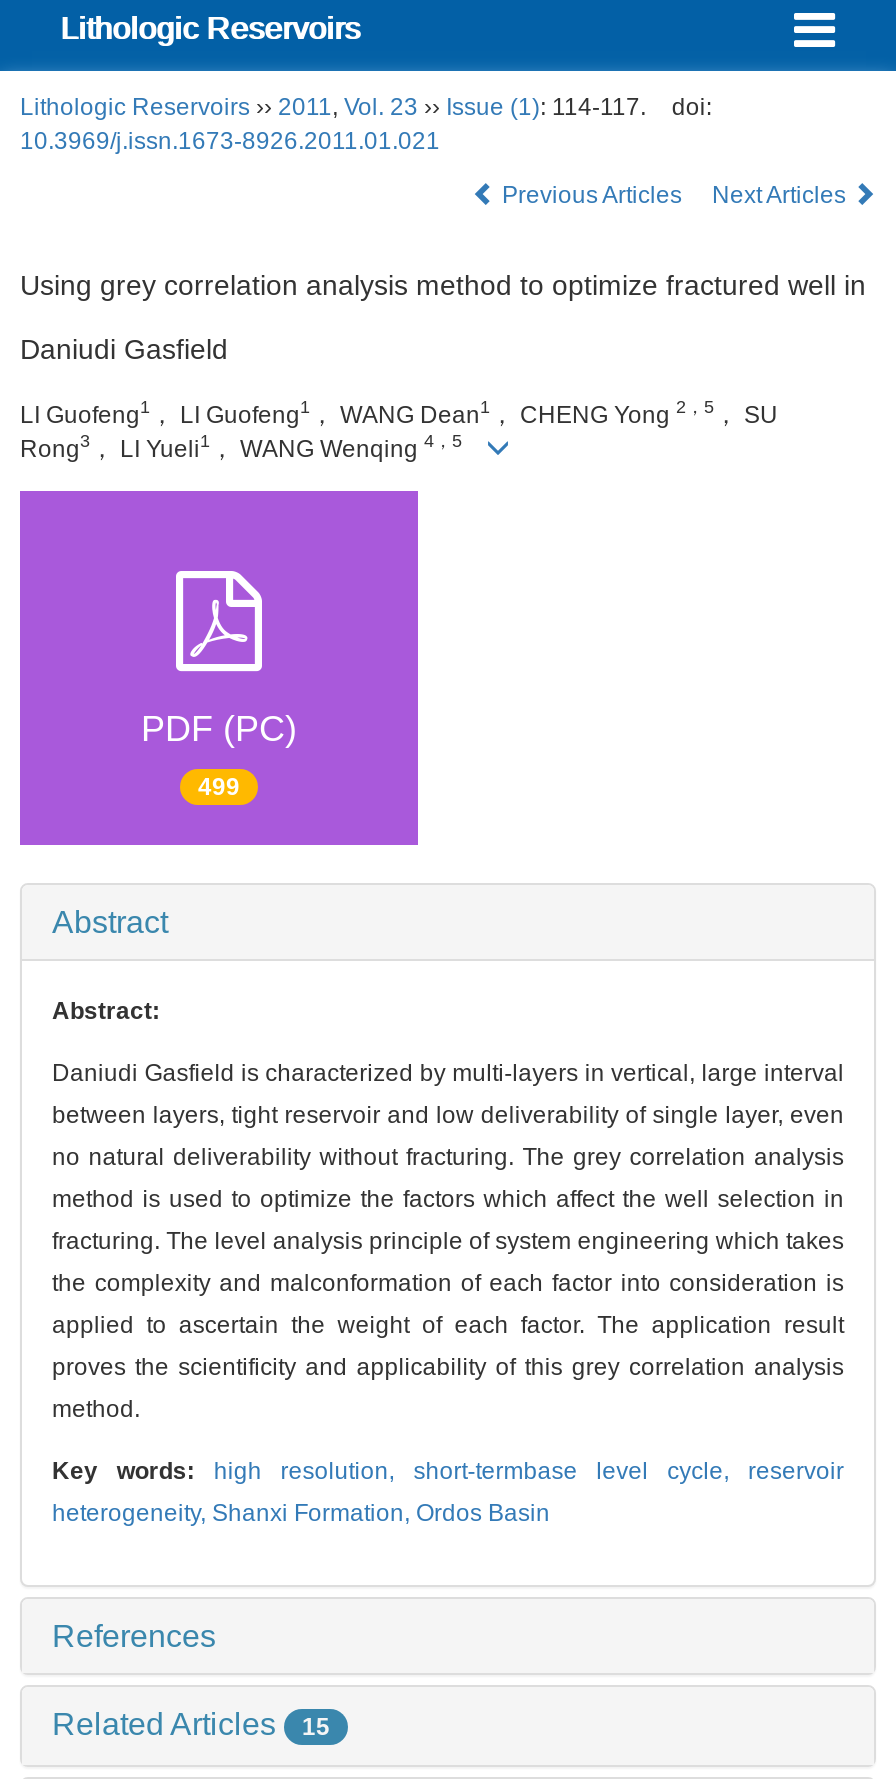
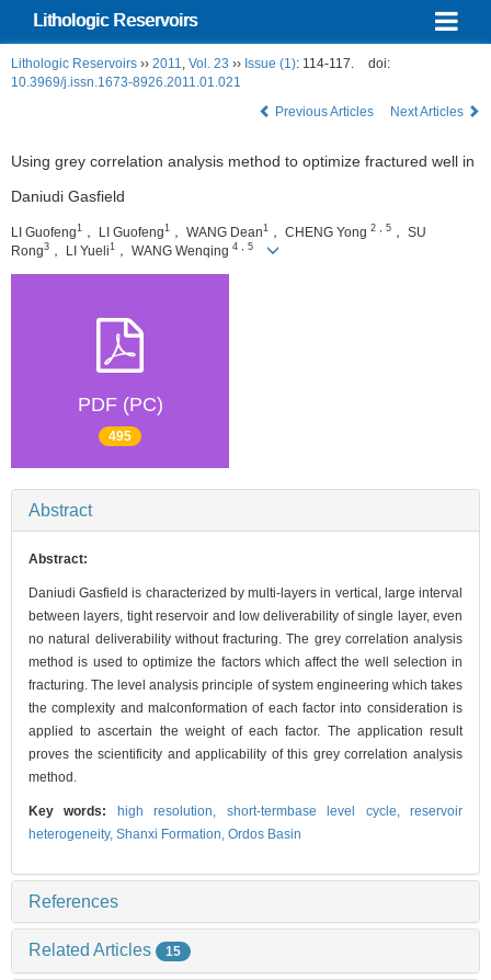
[198,774,240,802] 499 -> [109,429,132,444] 495

